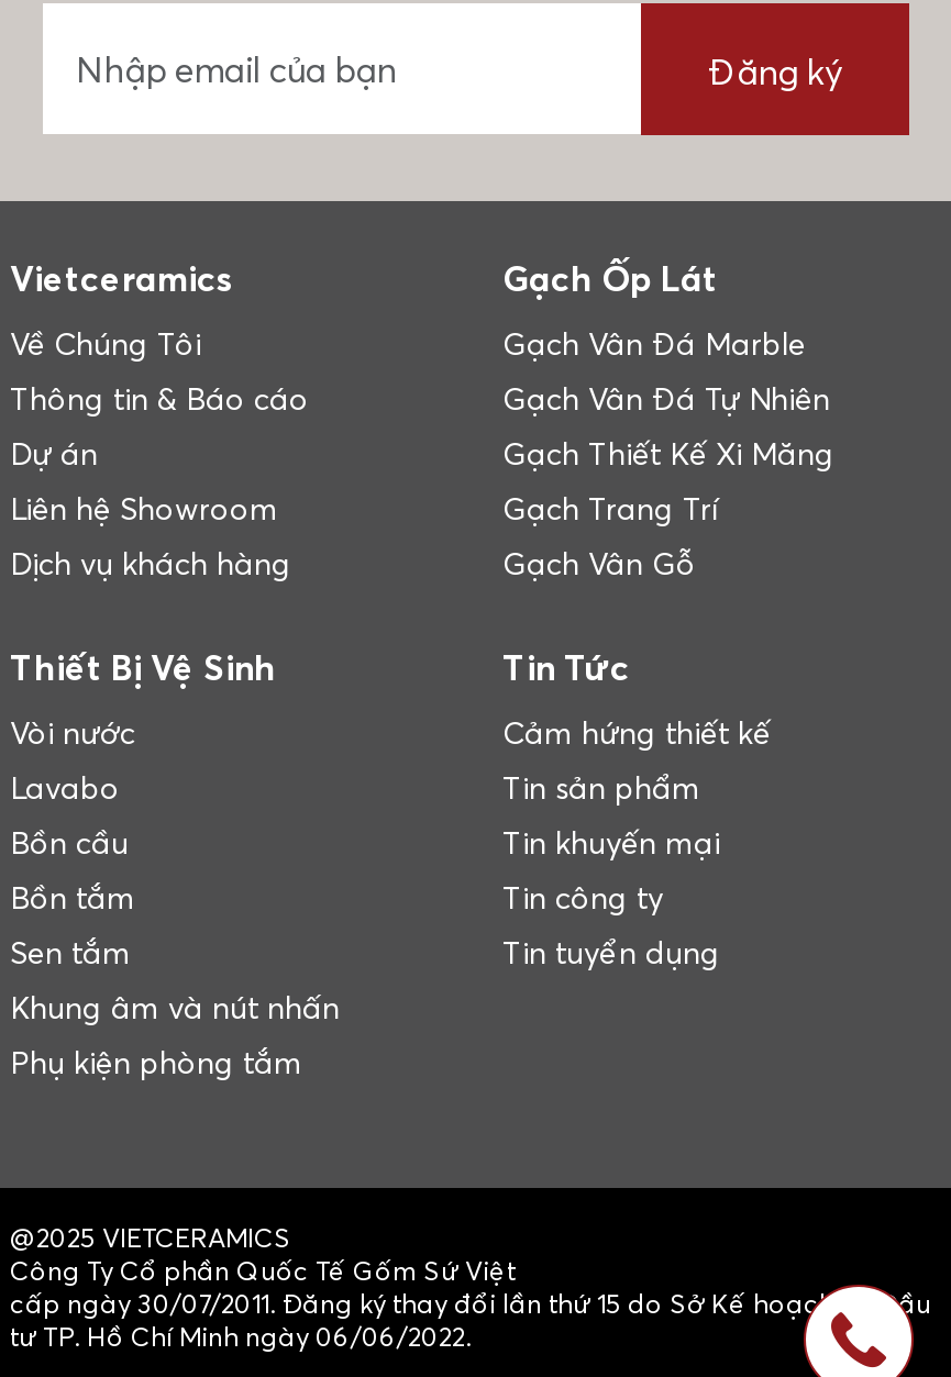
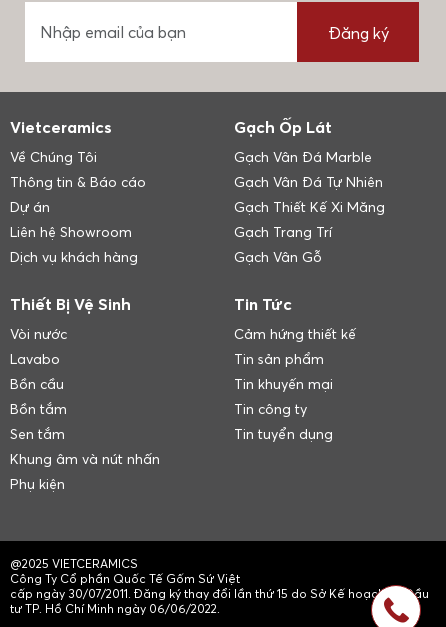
[10,1042,302,1081] Phụ kiện phòng tắm -> [10,474,65,492] Phụ kiện

